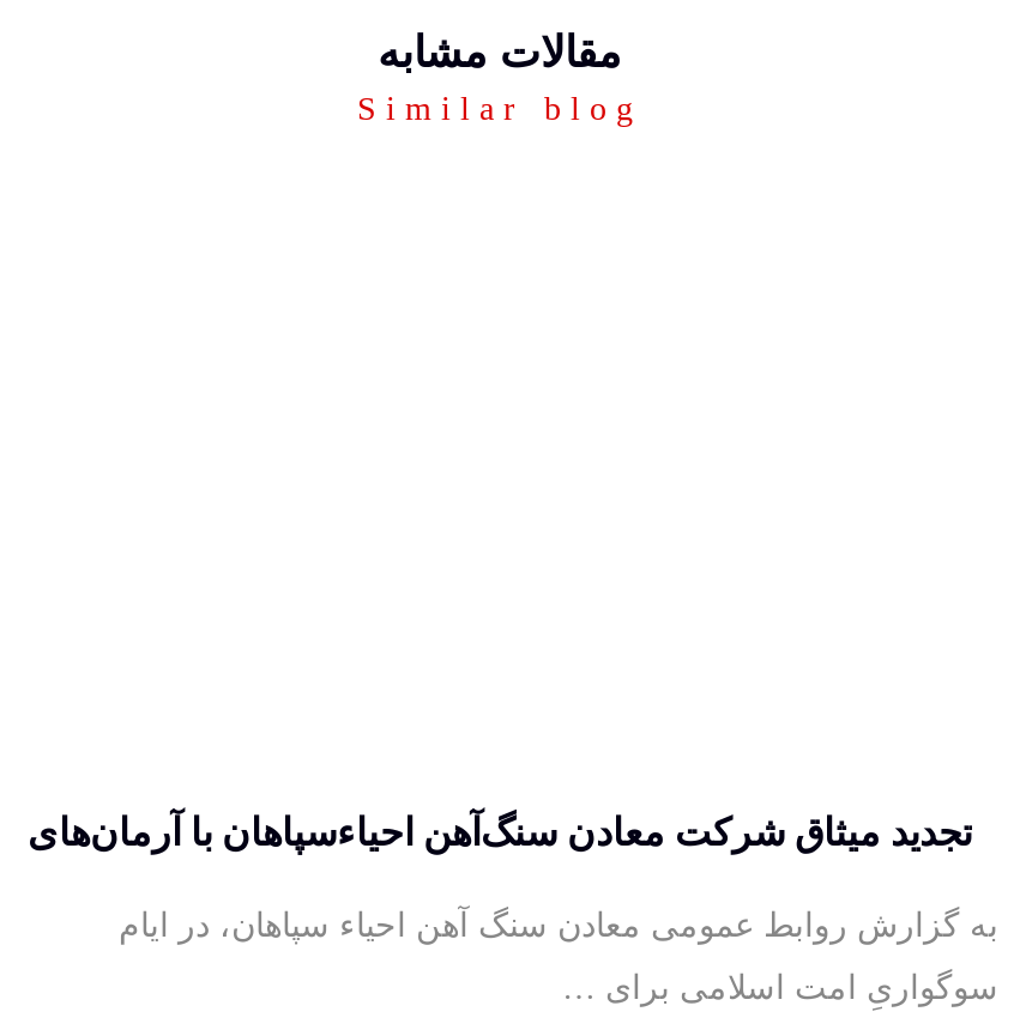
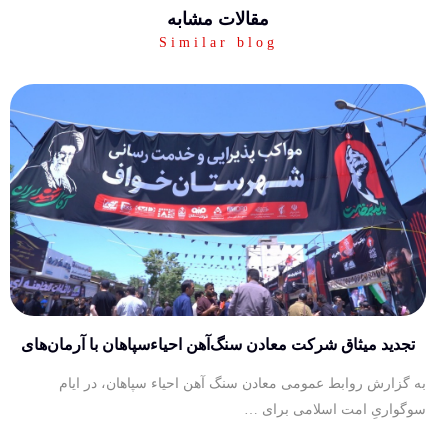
none -> [9,83,427,317] [image]

